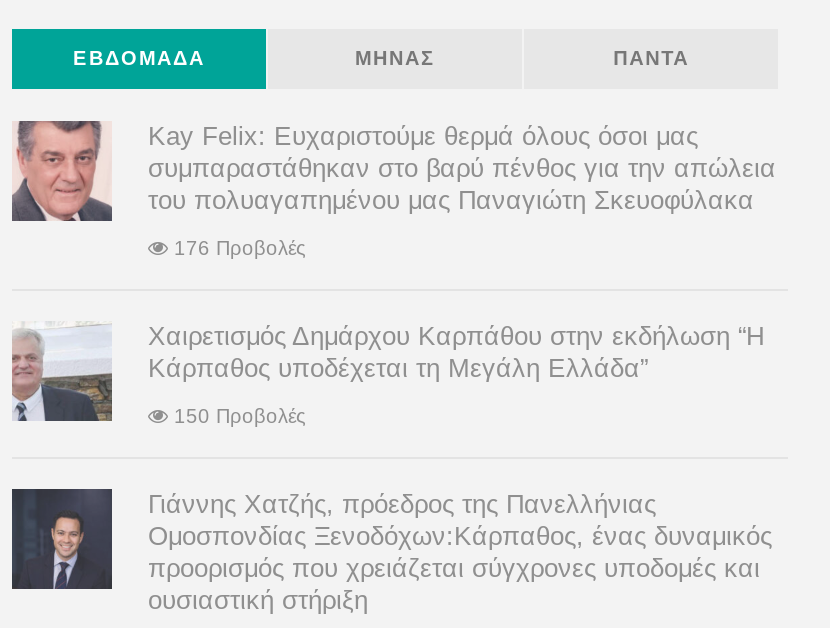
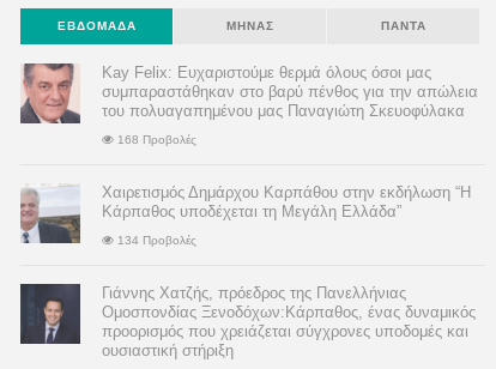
[168,238,306,260] 176 Προβολές -> [114,133,196,147] 168 Προβολές
[168,406,306,428] 150 Προβολές -> [114,234,196,247] 134 Προβολές

